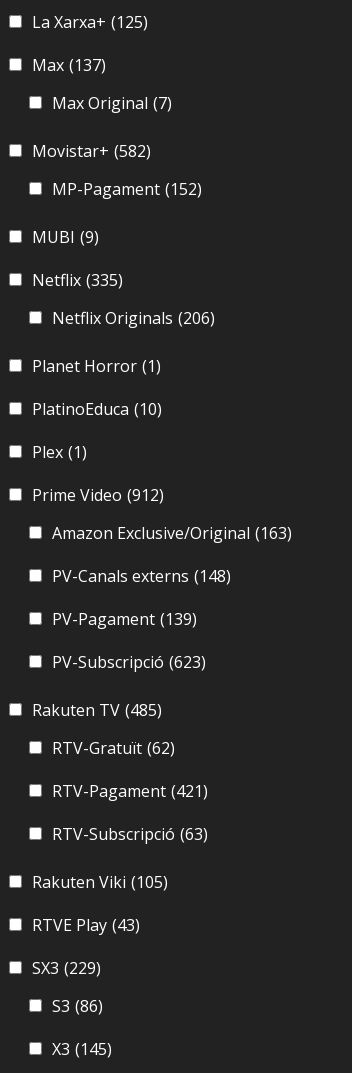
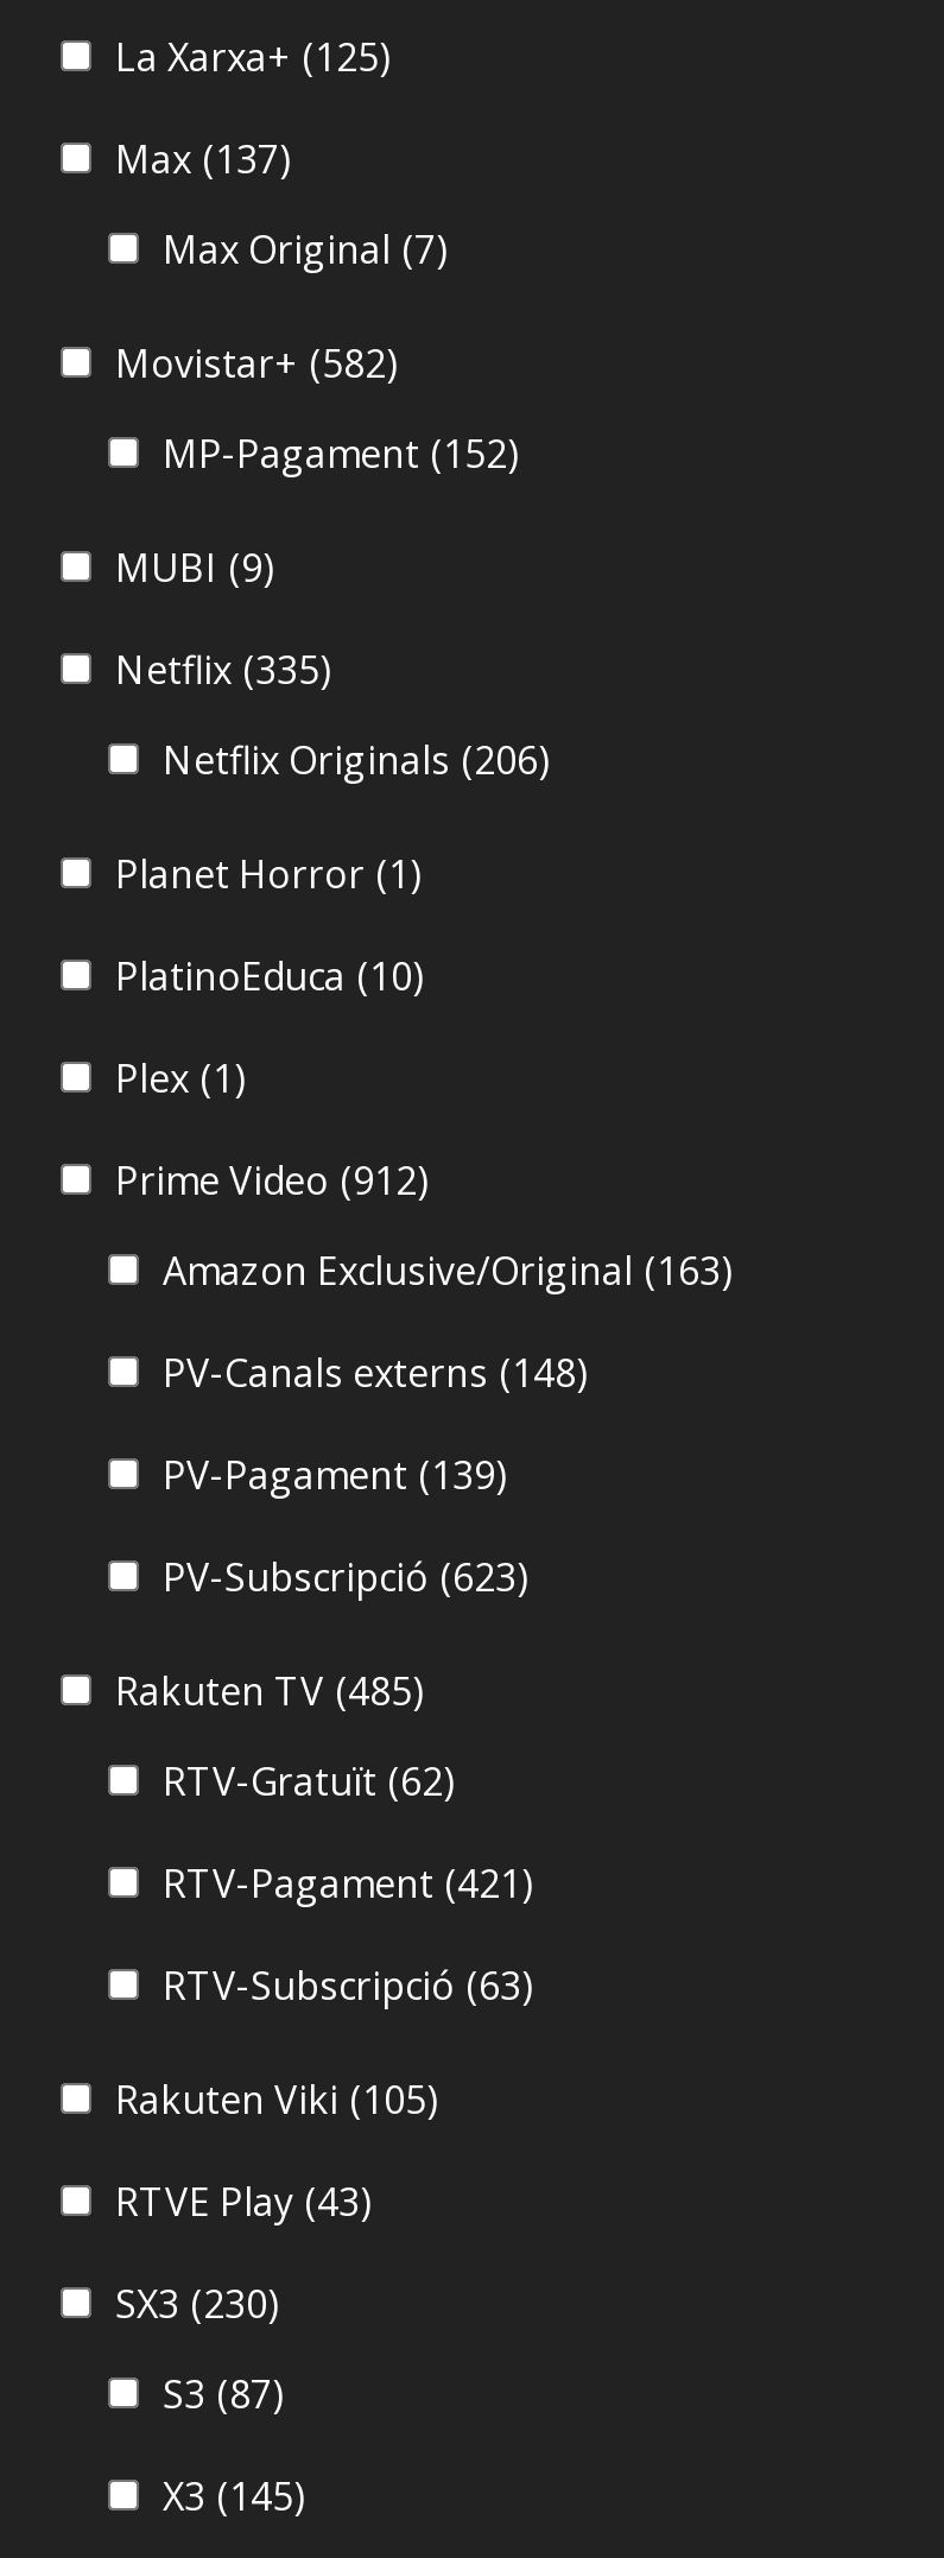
[32,957,101,979] SX3 (229) -> [115,2277,279,2329] SX3 (230)
[52,995,103,1017] S3 (86) -> [163,2367,284,2419] S3 (87)

